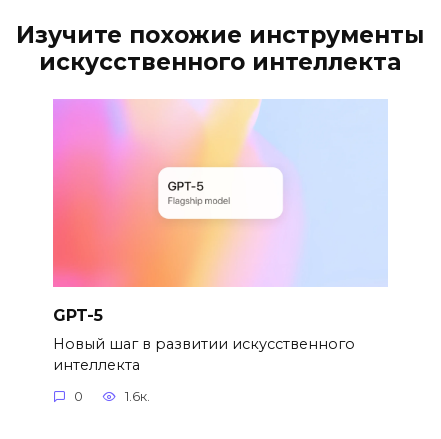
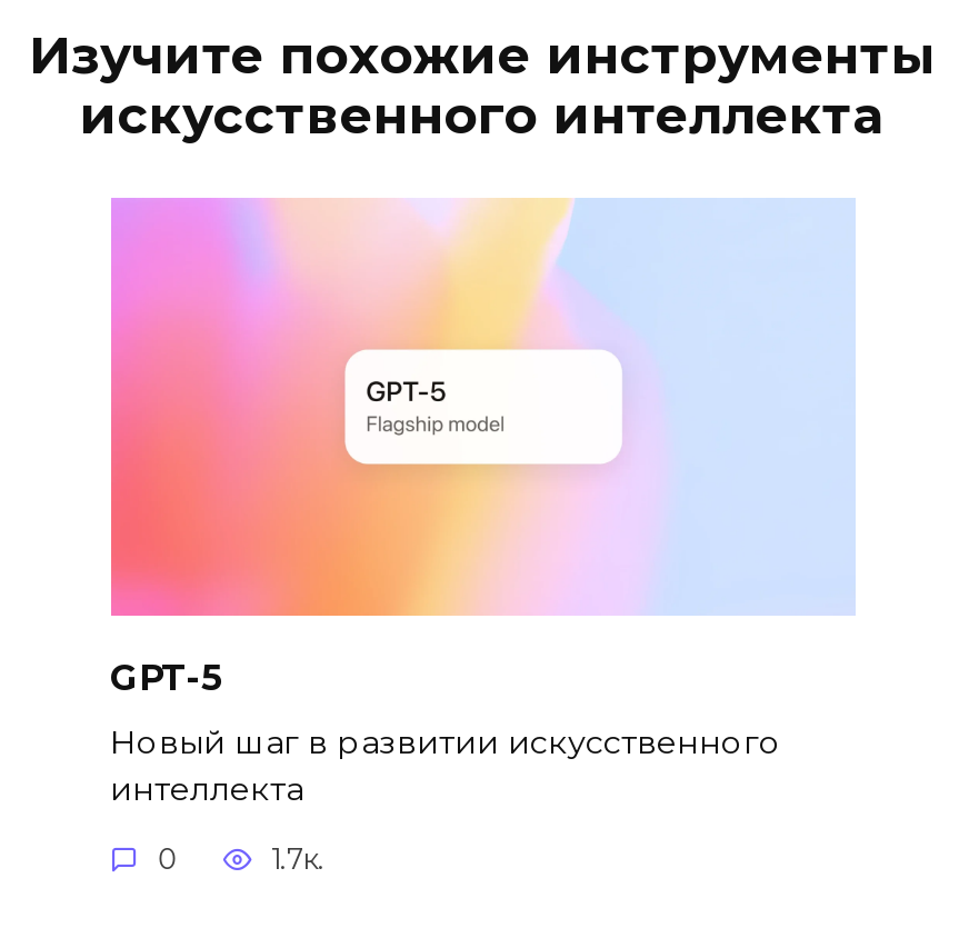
[125,389,150,404] 1.6к. -> [271,843,324,876] 1.7к.

